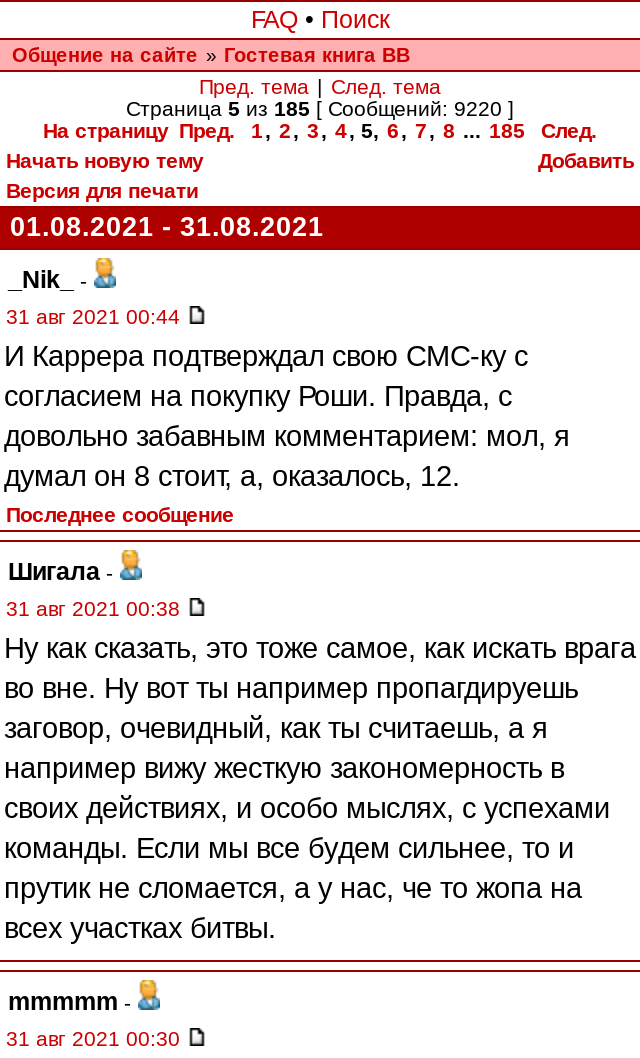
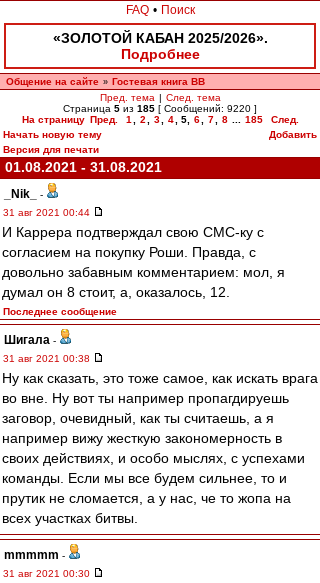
none -> [52,30,267,62] «ЗОЛОТОЙ КАБАН 2025/2026». | Подробнее

